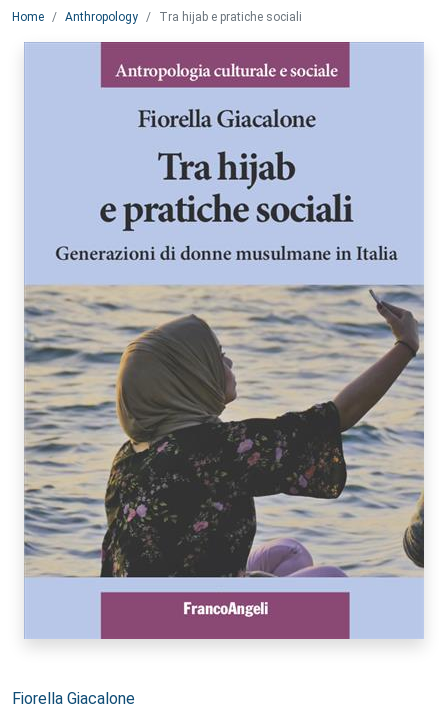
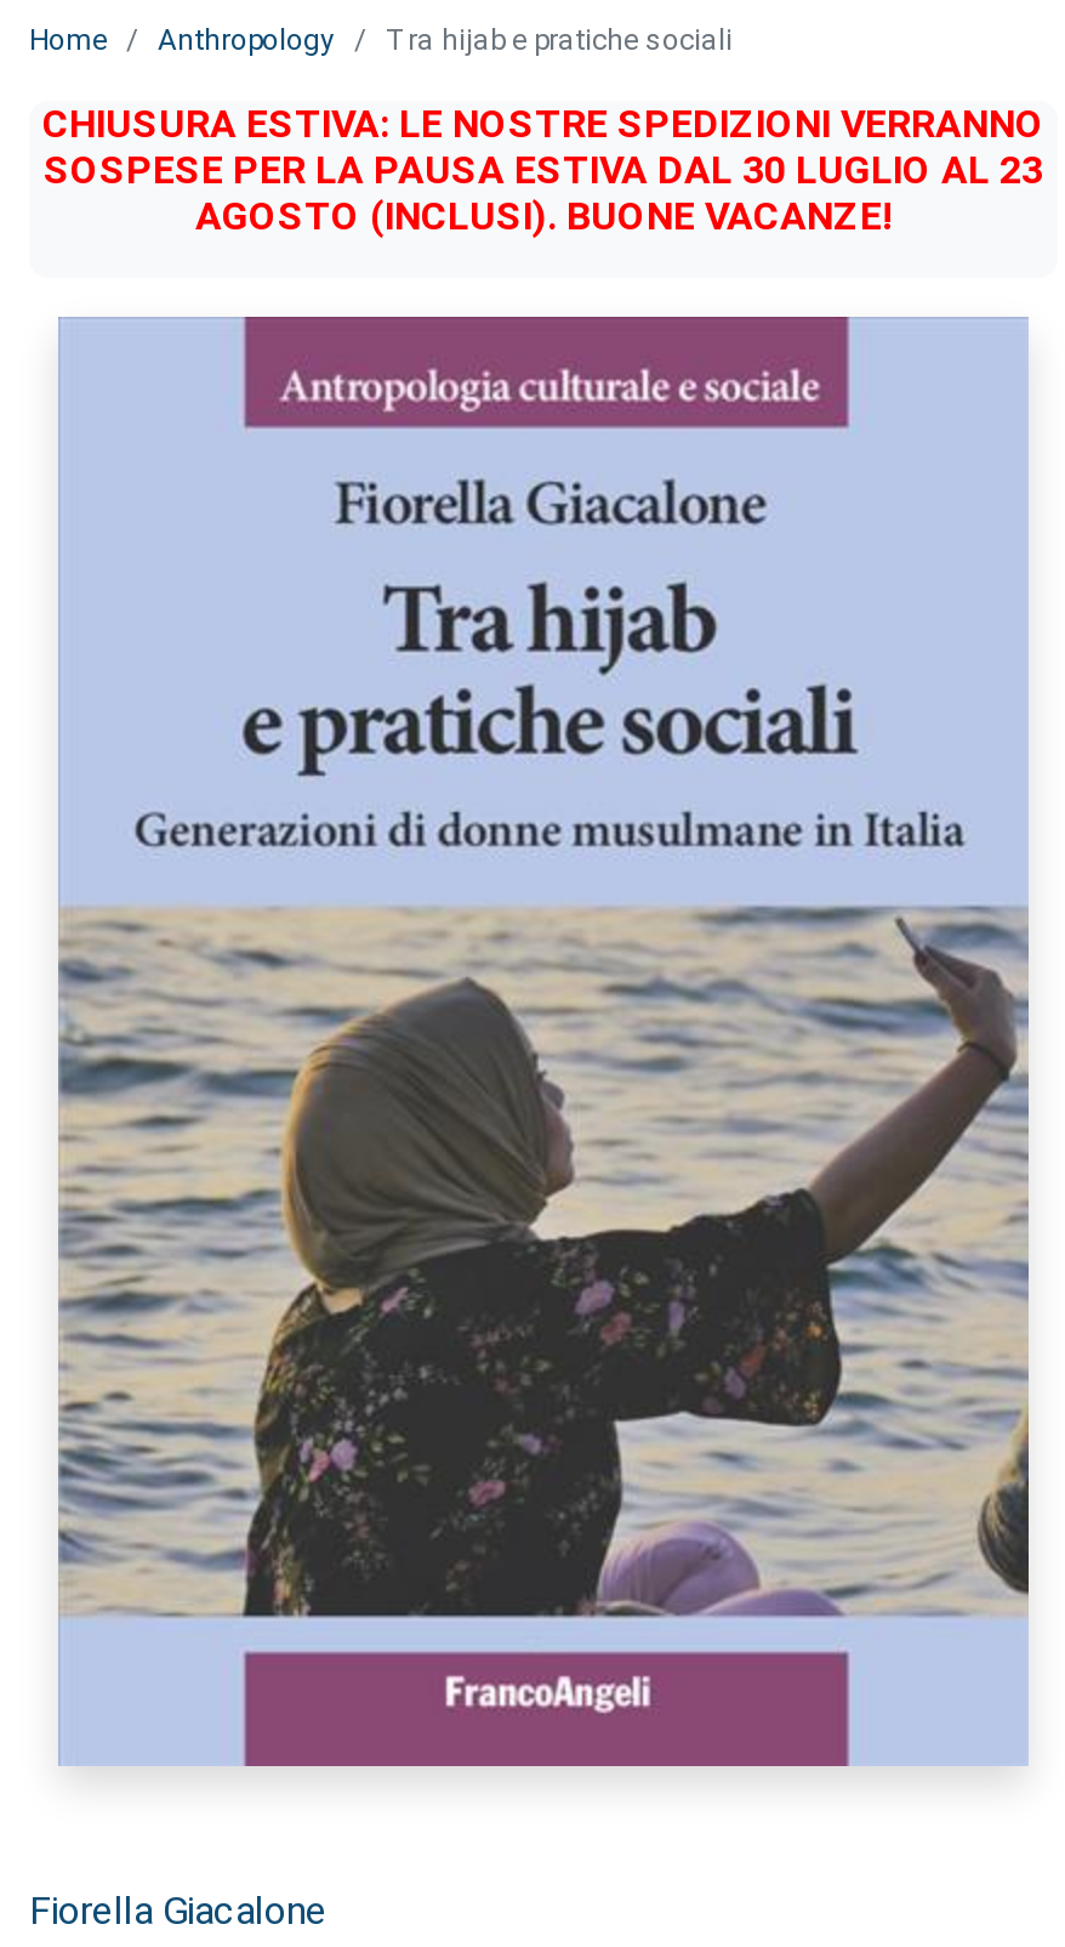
none -> [42,101,1044,239] CHIUSURA ESTIVA: LE NOSTRE SPEDIZIONI VERRANNO | SOSPESE PER LA PAUSA ESTIVA DAL 30 LUGLIO AL 23 | AGOSTO (INCLUSI). BUONE VACANZE!

